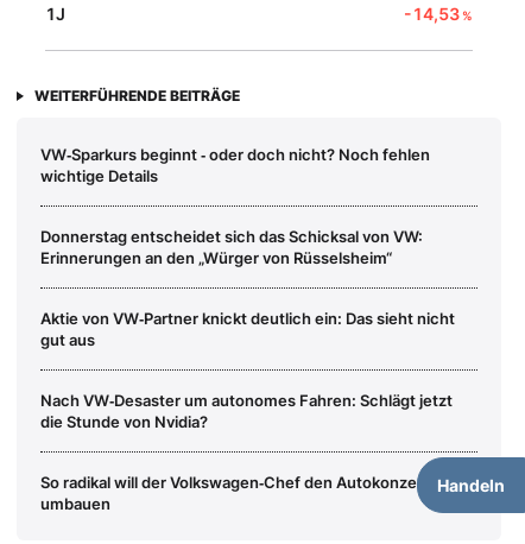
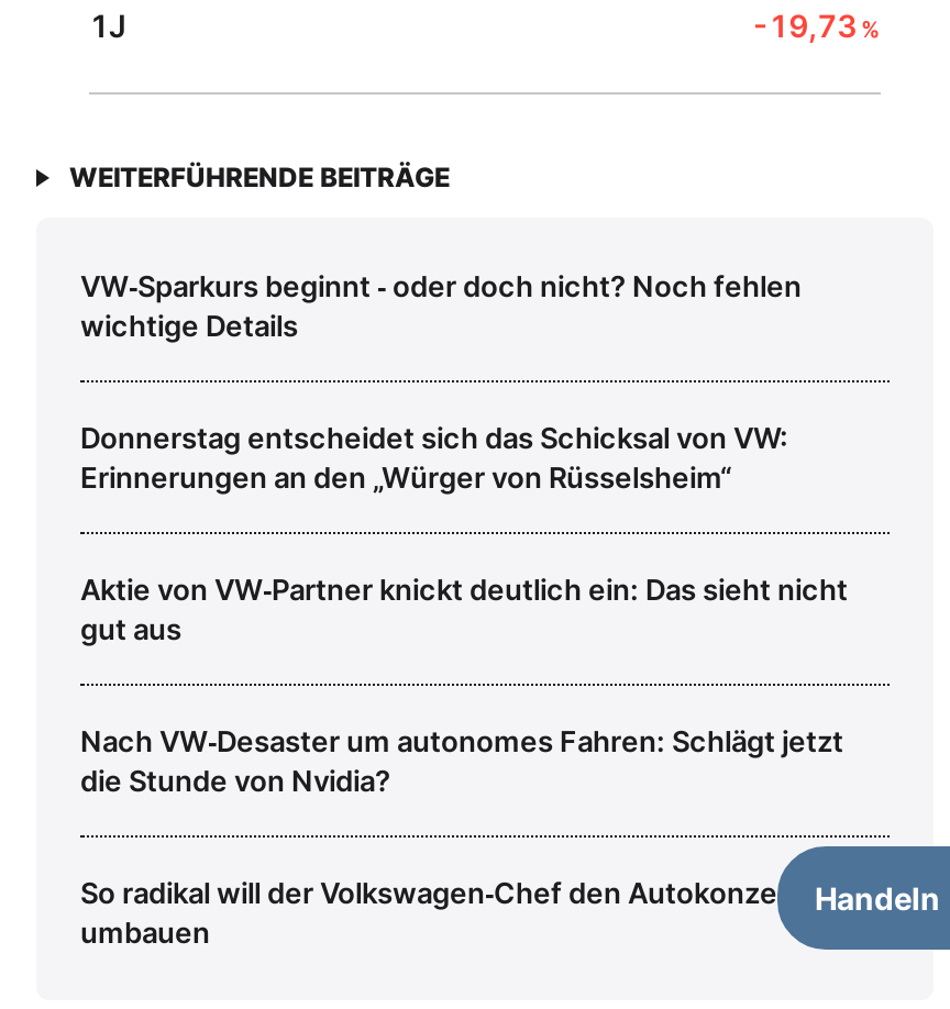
[404,4,473,24] -14,53% -> [753,7,881,44] -19,73%

